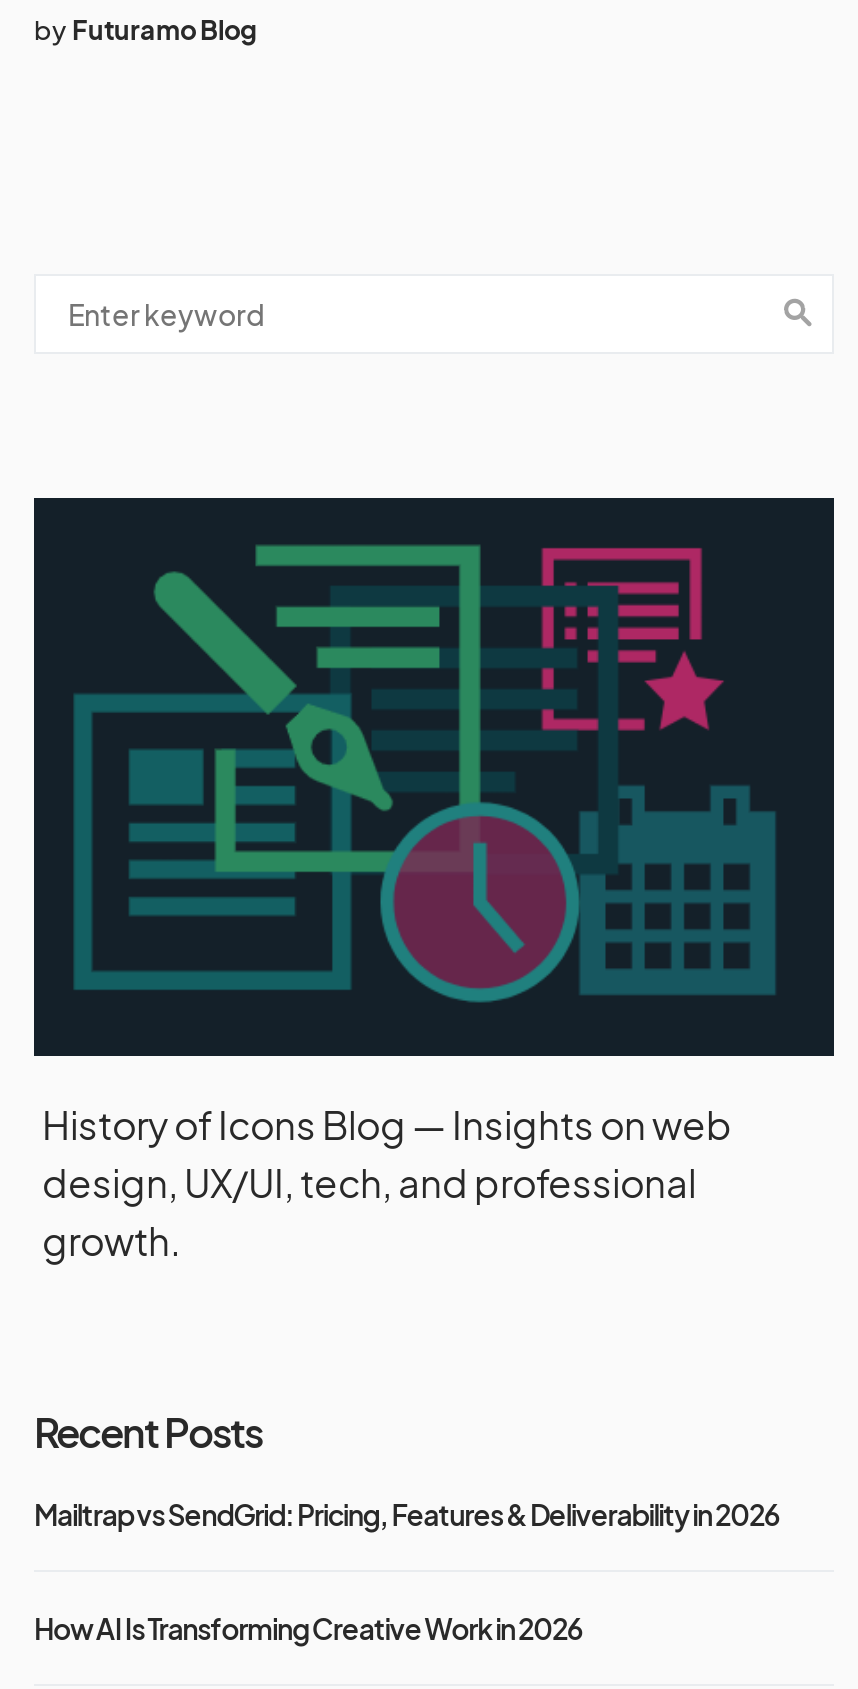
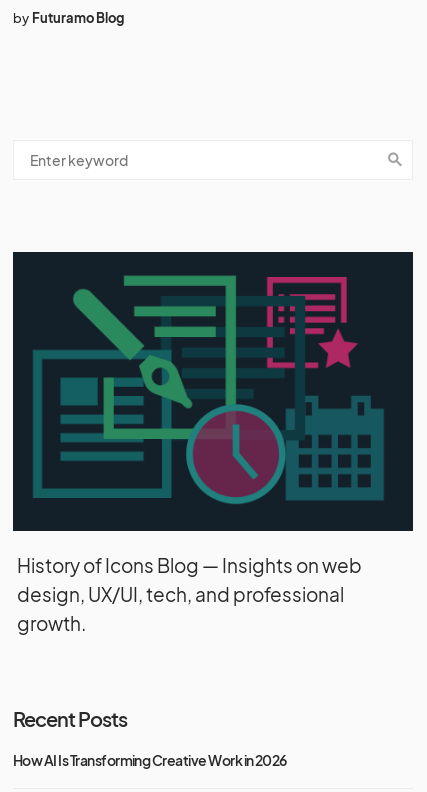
[34,1495,779,1531] Mailtrap vs SendGrid: Pricing, Features & Deliverability in 2026 -> none

